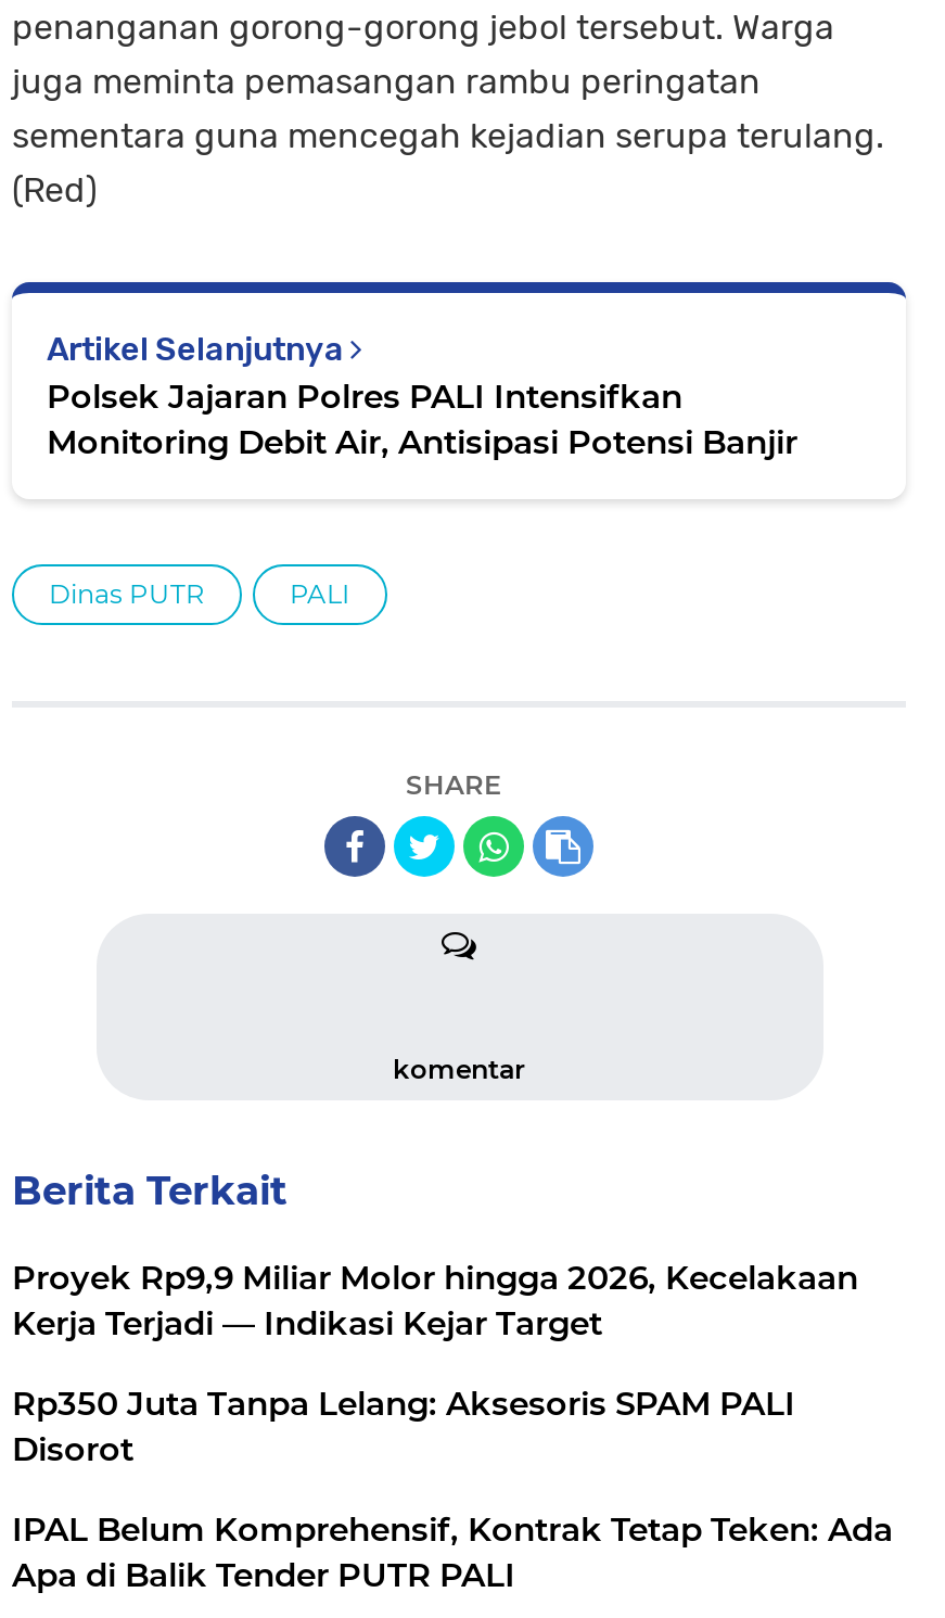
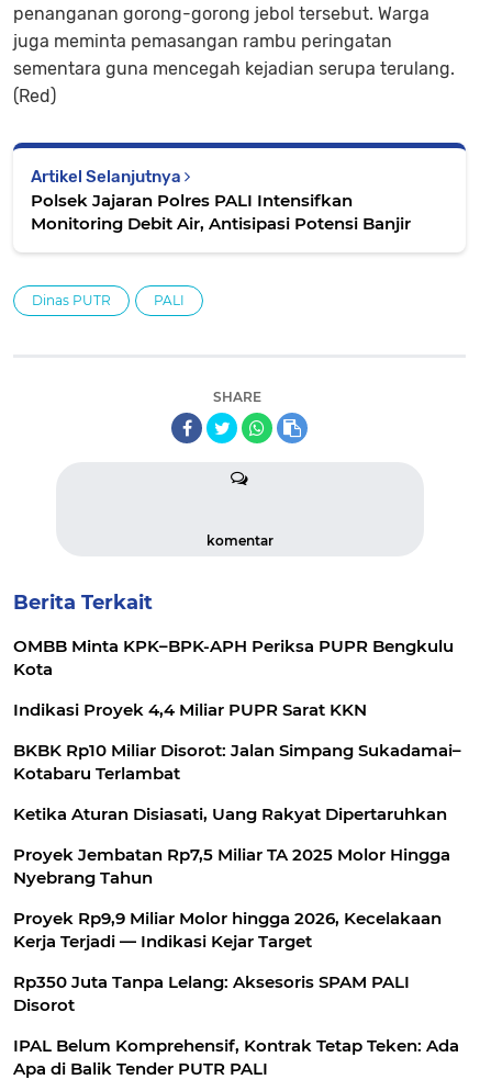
none -> [13,636,461,888] OMBB Minta KPK–BPK-APH Periksa PUPR Bengkulu | Kota | Indikasi Proyek 4,4 Miliar PUPR Sarat KKN | BKBK Rp10 Miliar Disorot: Jalan Simpang Sukadamai– | Kotabaru Terlambat | Ketika Aturan Disiasati, Uang Rakyat Dipertaruhkan | Proyek Jembatan Rp7,5 Miliar TA 2025 Molor Hingga | Nyebrang Tahun

